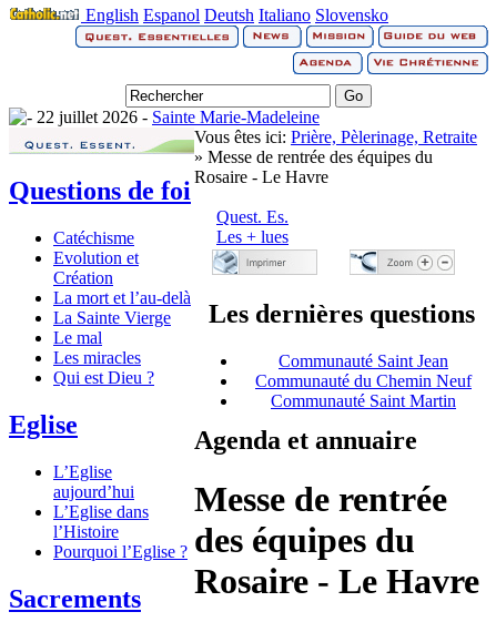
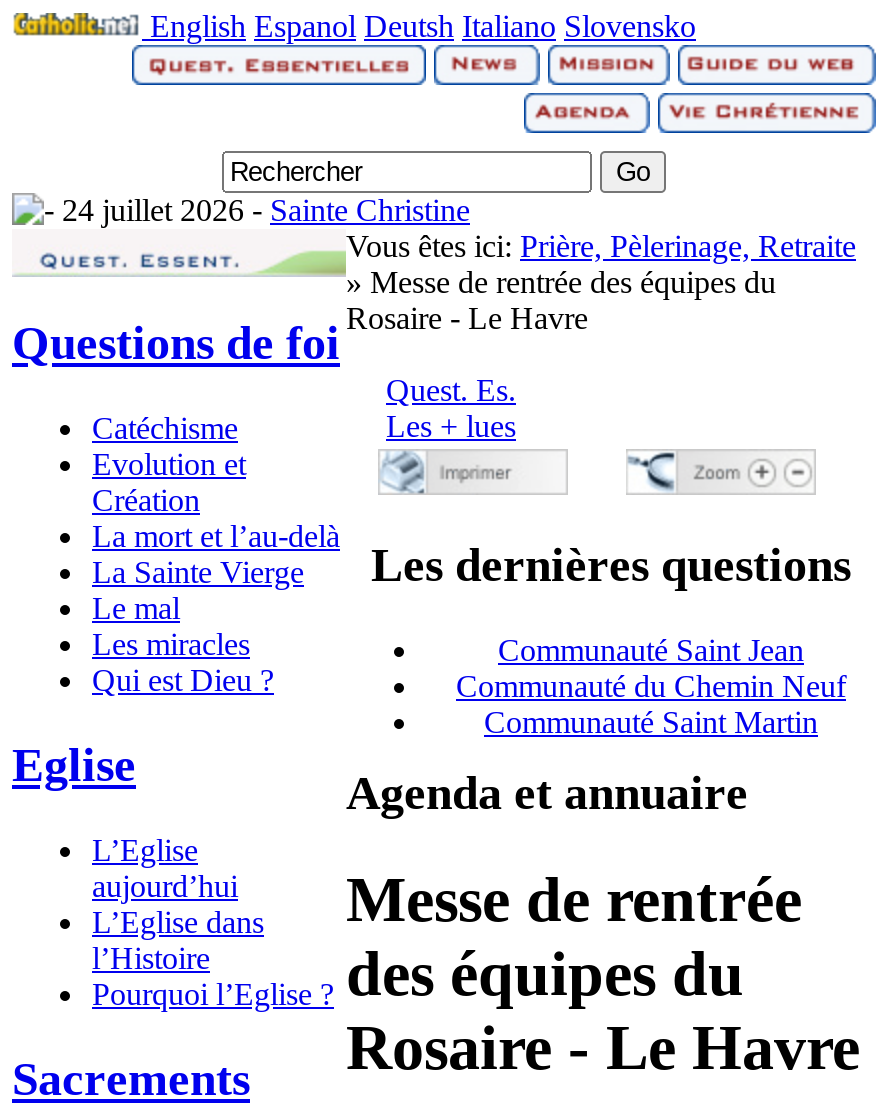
[32,108,320,126] 22 juillet 2026 -Sainte Marie-Madeleine -> [54,193,470,227] 24 juillet 2026 -Sainte Christine

